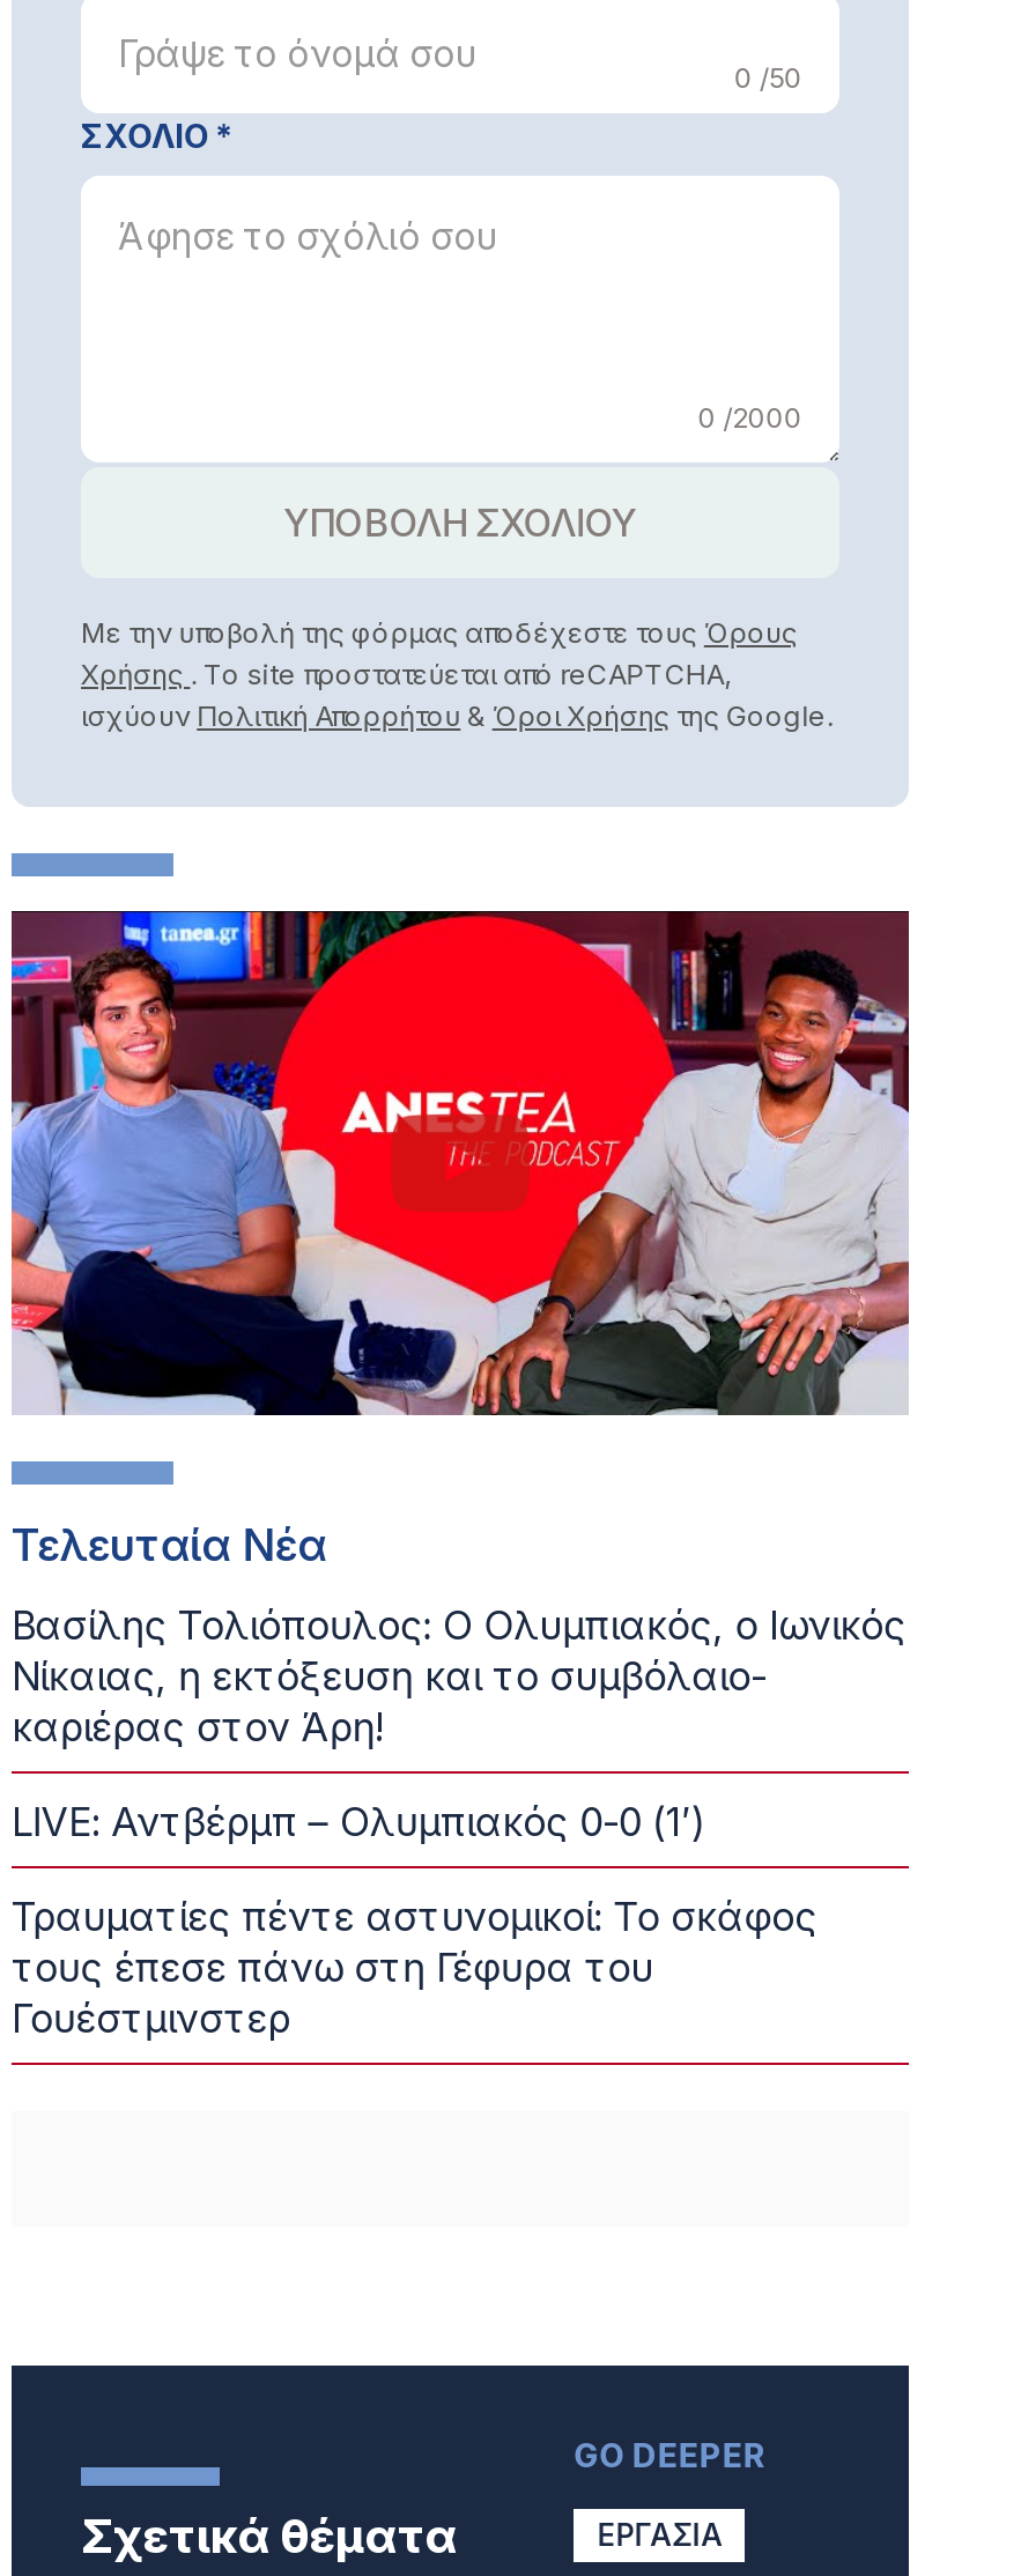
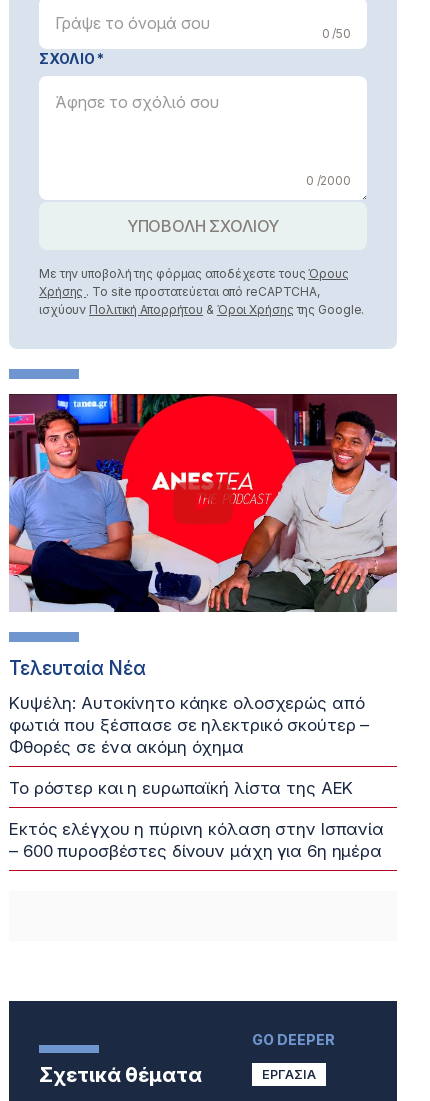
[12,1603,906,1751] Βασίλης Τολιόπουλος: Ο Ολυμπιακός, ο Ιωνικός | Νίκαιας, η εκτόξευση και το συμβόλαιο- | καριέρας στον Άρη! -> [9,693,369,757] Κυψέλη: Αυτοκίνητο κάηκε ολοσχερώς από | φωτιά που ξέσπασε σε ηλεκτρικό σκούτερ – | Φθορές σε ένα ακόμη όχημα
[12,1800,705,1846] LIVE: Αντβέρμπ – Ολυμπιακός 0-0 (1′) -> [9,778,353,798] Το ρόστερ και η ευρωπαϊκή λίστα της ΑΕΚ
[12,1895,817,2043] Τραυματίες πέντε αστυνομικοί: Το σκάφος | τους έπεσε πάνω στη Γέφυρα του | Γουέστμινστερ -> [9,819,384,861] Εκτός ελέγχου η πύρινη κόλαση στην Ισπανία | – 600 πυροσβέστες δίνουν μάχη για 6η ημέρα

